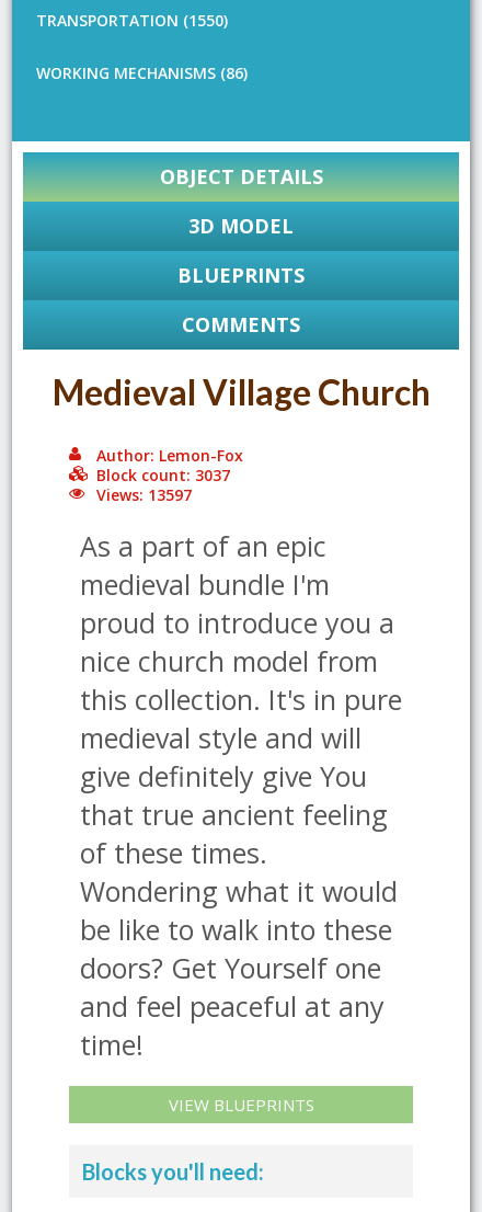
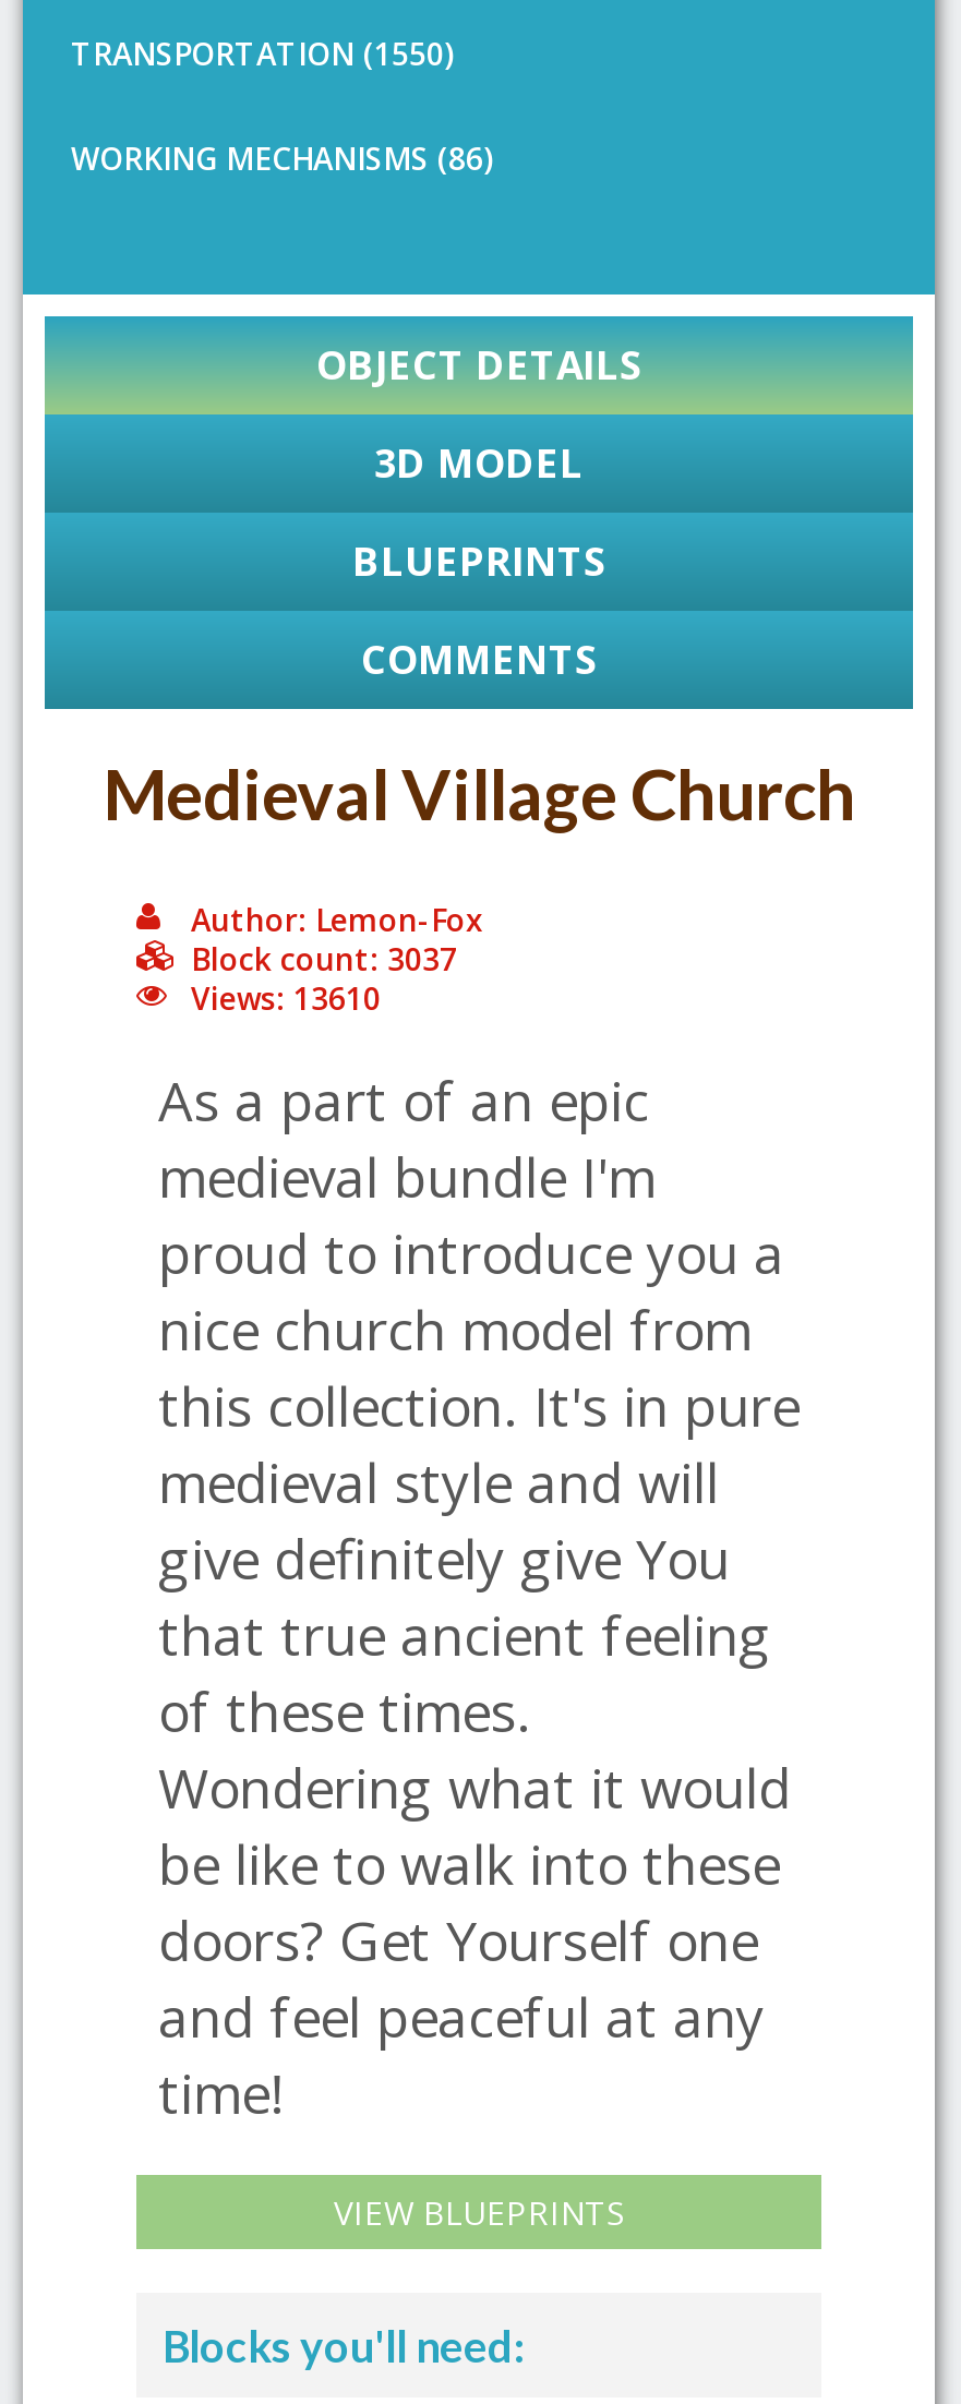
[96,484,192,505] Views: 13597 -> [191,977,381,1019] Views: 13610

